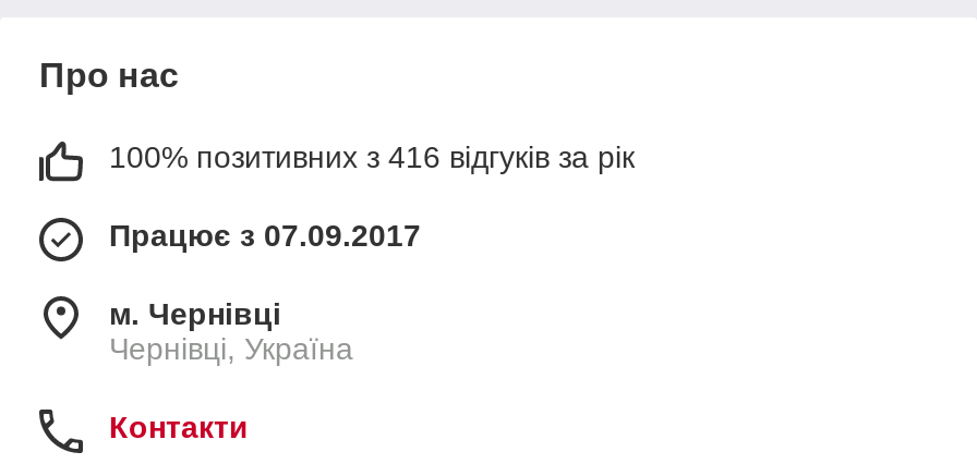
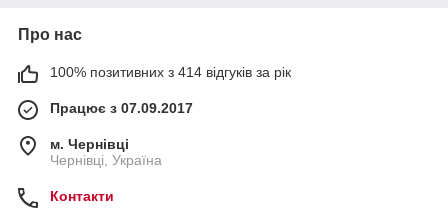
[109,139,635,174] 100% позитивних з 416 відгуків за рік -> [50,64,291,80] 100% позитивних з 414 відгуків за рік

